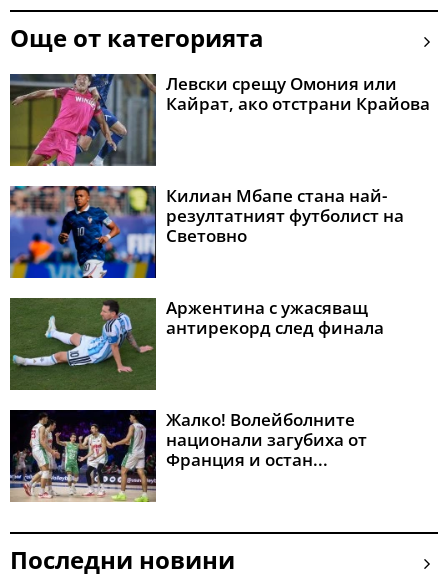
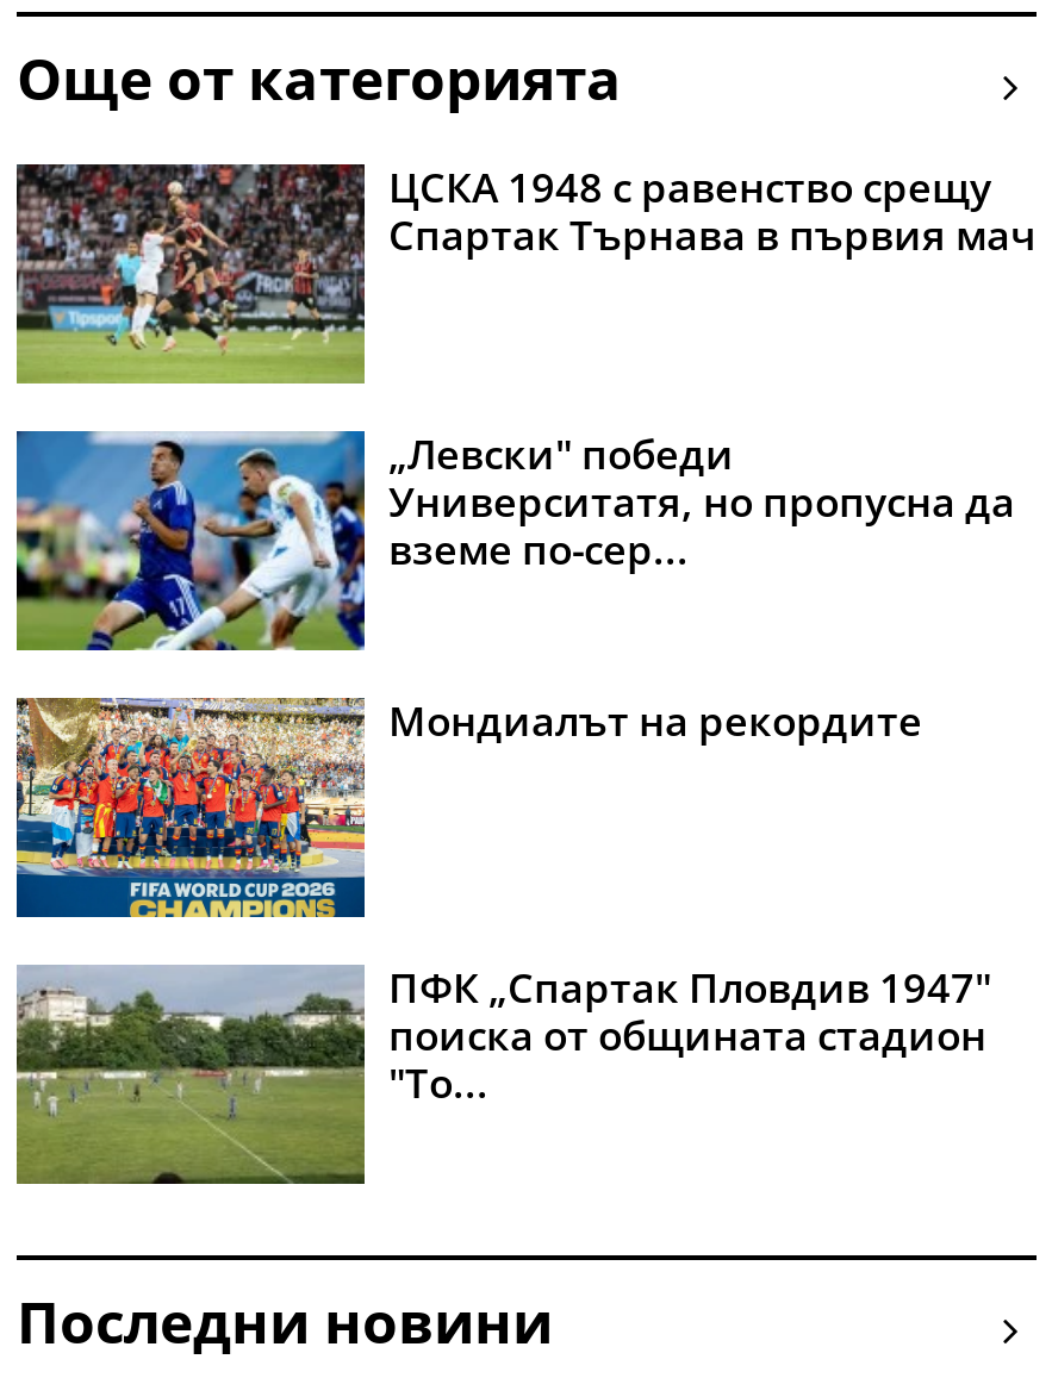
[9,71,430,167] [image] | Левски срещу Омония или | Кайрат, ако отстрани Крайова -> [14,158,1037,386] [image] | ЦСКА 1948 с равенство срещу | Спартак Търнава в първия мач
[9,183,404,279] [image] | Килиан Мбапе стана най- | резултатният футболист на | Световно -> [14,425,1015,653] [image] | „Левски" победи | Университатя, но пропусна да | вземе по-сер...
[9,295,384,391] [image] | Аржентина с ужасяващ | антирекорд след финала -> [14,692,922,919] [image] | Мондиалът на рекордите
[9,407,367,503] [image] | Жалко! Волейболните | национали загубиха от | Франция и остан... -> [14,959,991,1186] [image] | ПФК „Спартак Пловдив 1947" | поиска от общината стадион | "То...

